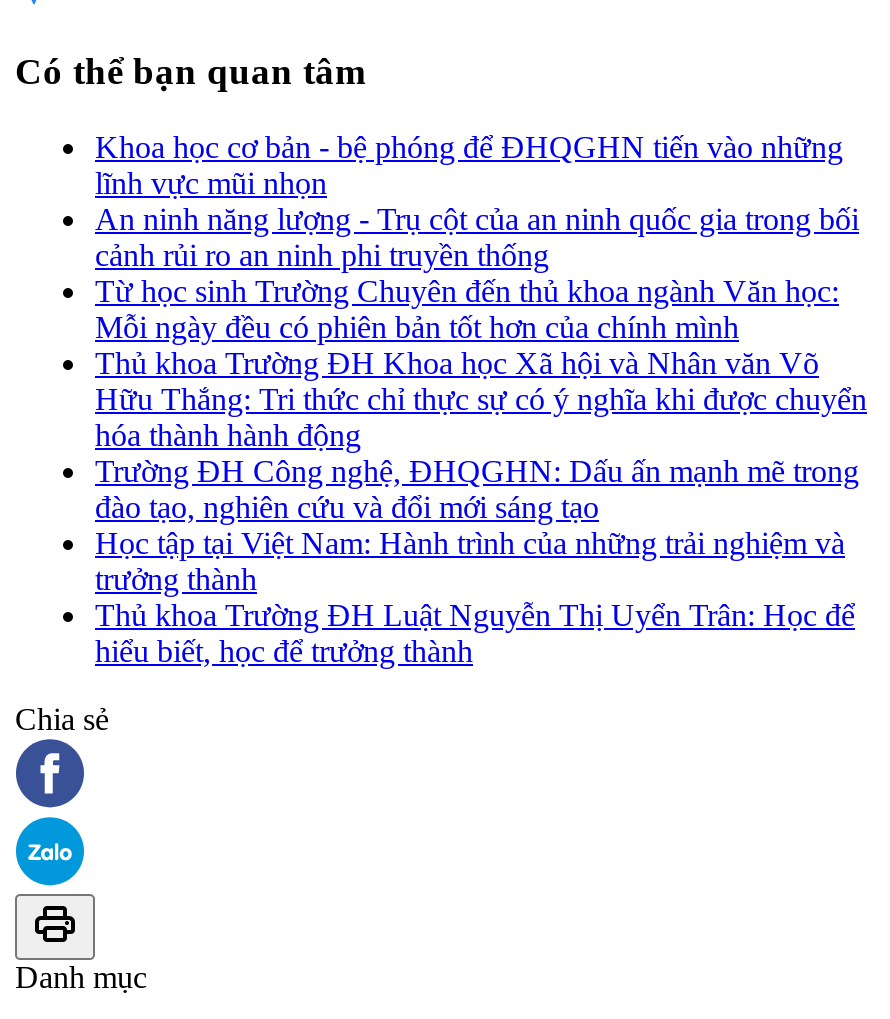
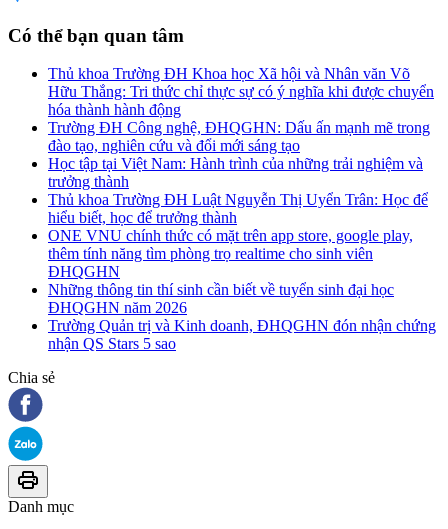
[95,130,859,344] Khoa học cơ bản - bệ phóng để ĐHQGHN tiến vào những | lĩnh vực mũi nhọn | An ninh năng lượng - Trụ cột của an ninh quốc gia trong bối | cảnh rủi ro an ninh phi truyền thống | Từ học sinh Trường Chuyên đến thủ khoa ngành Văn học: | Mỗi ngày đều có phiên bản tốt hơn của chính mình -> none
moved [95,346,867,668] -> [48,65,434,226]: Thủ khoa Trường ĐH Khoa học Xã hội và Nhân văn Võ | Hữu Thắng: Tri thức chỉ thực sự có ý nghĩa khi được chuyển | hóa thành hành động | ... | Thủ khoa Trường ĐH Luật Nguyễn Thị Uyển Trân: Học để | hiểu biết, học để trưởng thành
none -> [48,227,436,352] ONE VNU chính thức có mặt trên app store, google play, | thêm tính năng tìm phòng trọ realtime cho sinh viên | ĐHQGHN | Những thông tin thí sinh cần biết về tuyển sinh đại học | ĐHQGHN năm 2026 | Trường Quản trị và Kinh doanh, ĐHQGHN đón nhận chứng | nhận QS Stars 5 sao

